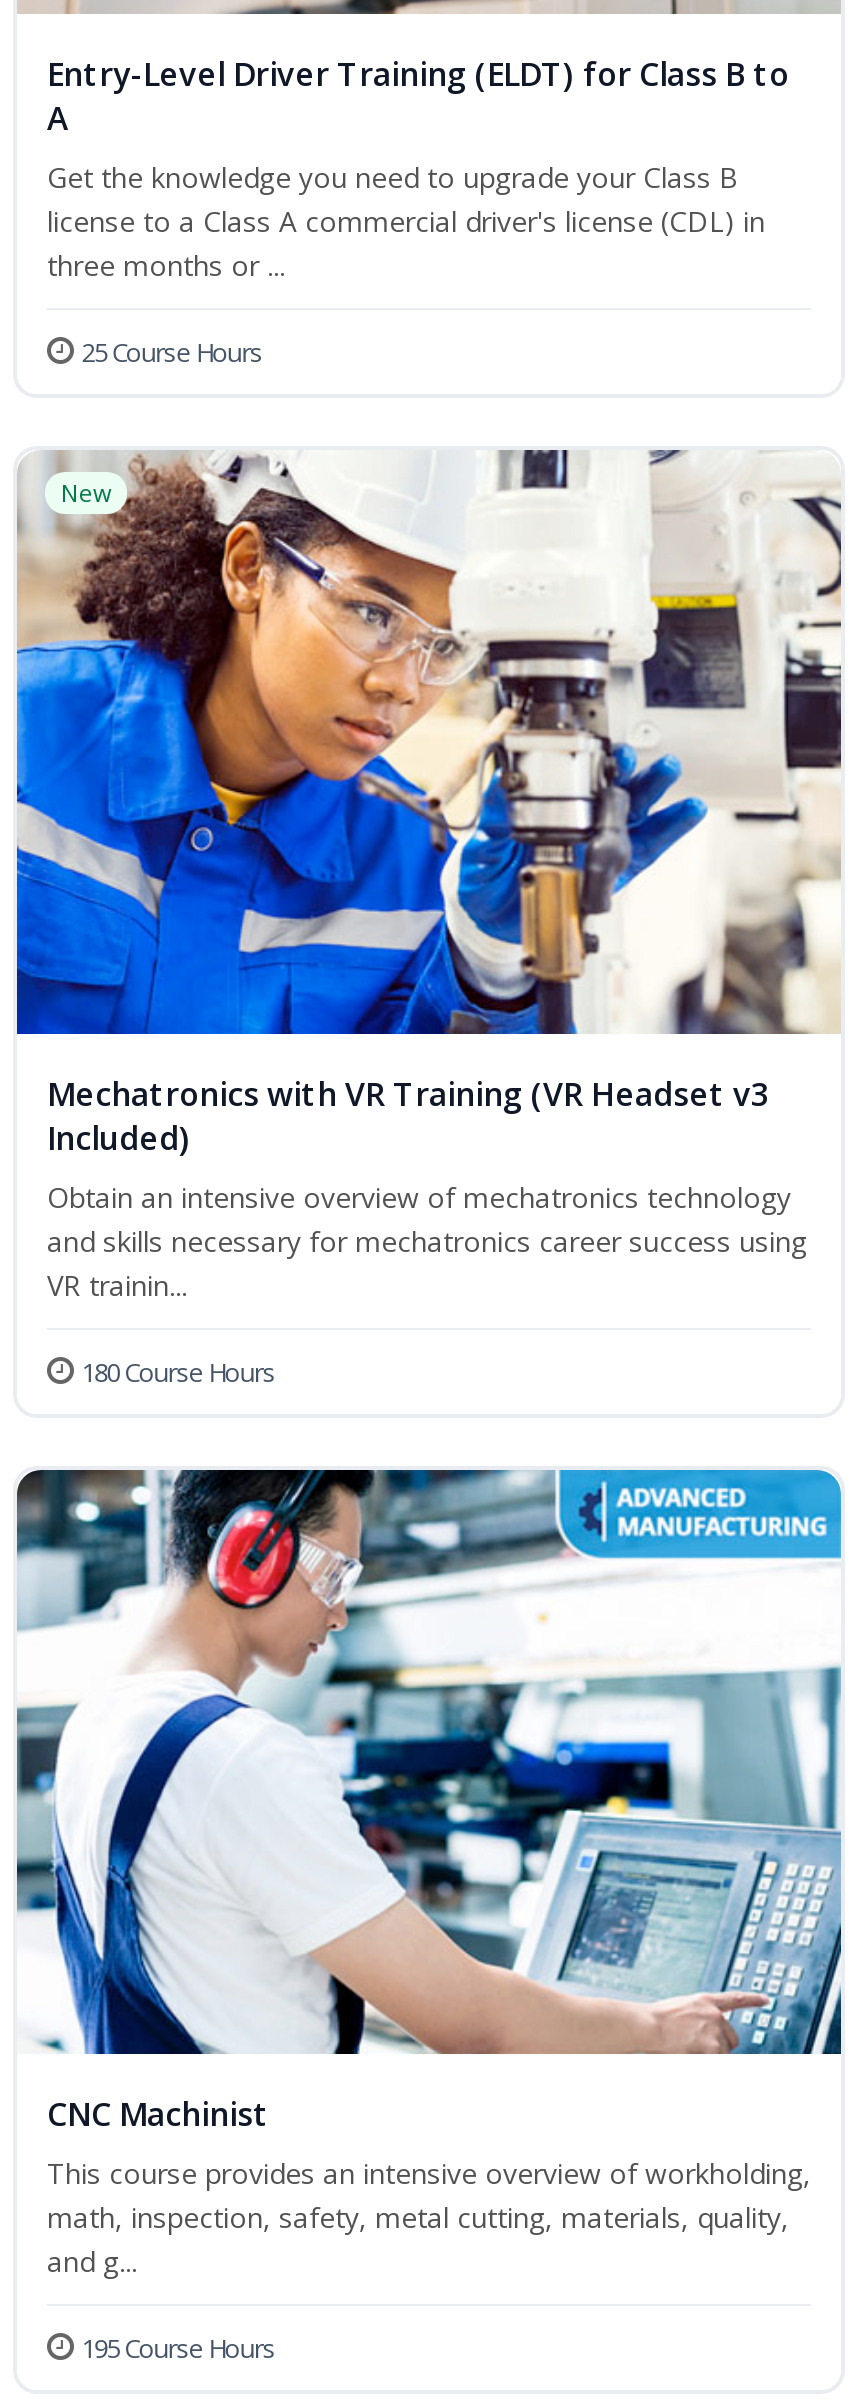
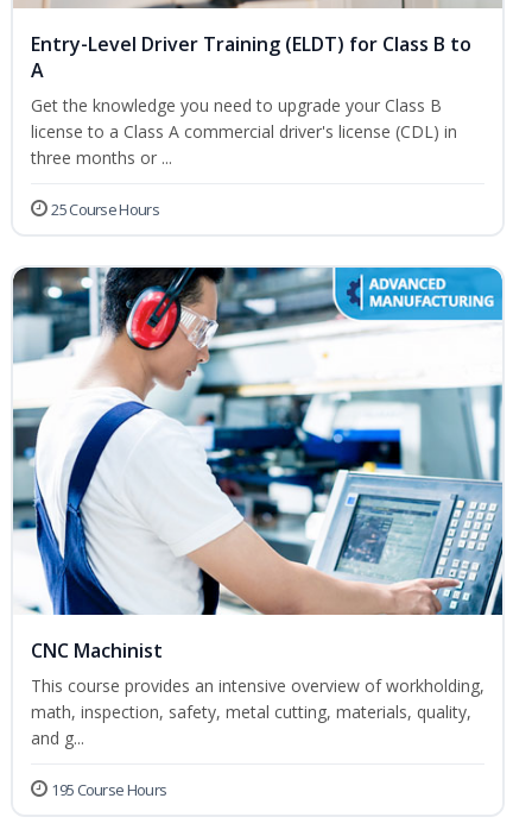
[15,448,843,1036] [image] | New -> none
[47,1073,807,1391] Mechatronics with VR Training (VR Headset v3 | Included) | Obtain an intensive overview of mechatronics technology | and skills necessary for mechatronics career success using | VR trainin... | 180 Course Hours -> none

